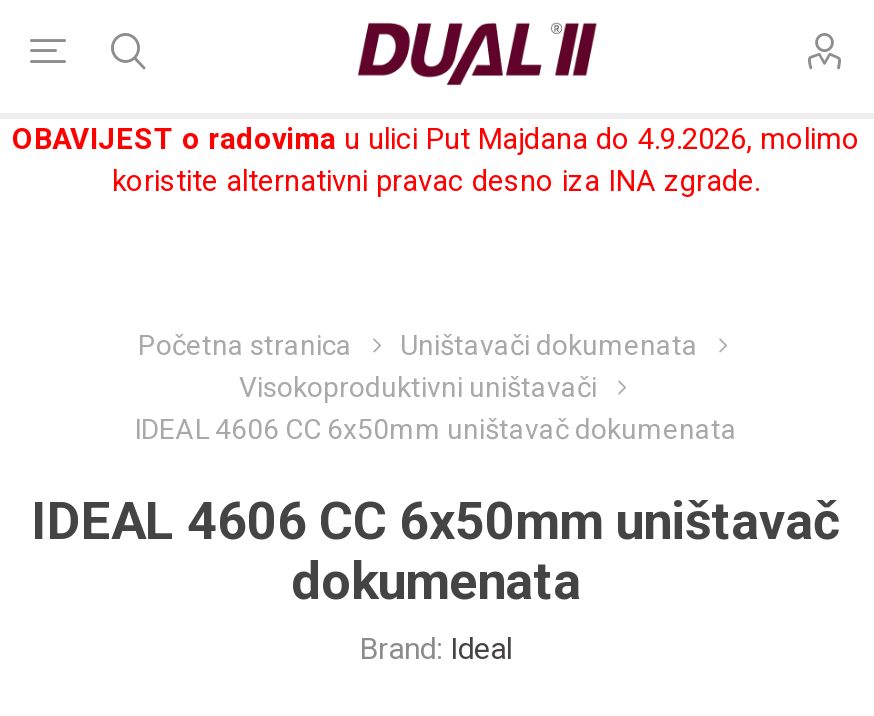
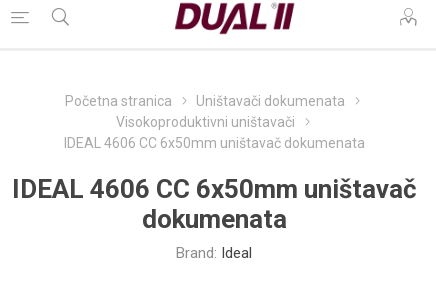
[12,121,860,199] OBAVIJEST o radovima u ulici Put Majdana do 4.9.2026, molimo | koristite alternativni pravac desno iza INA zgrade. -> none

